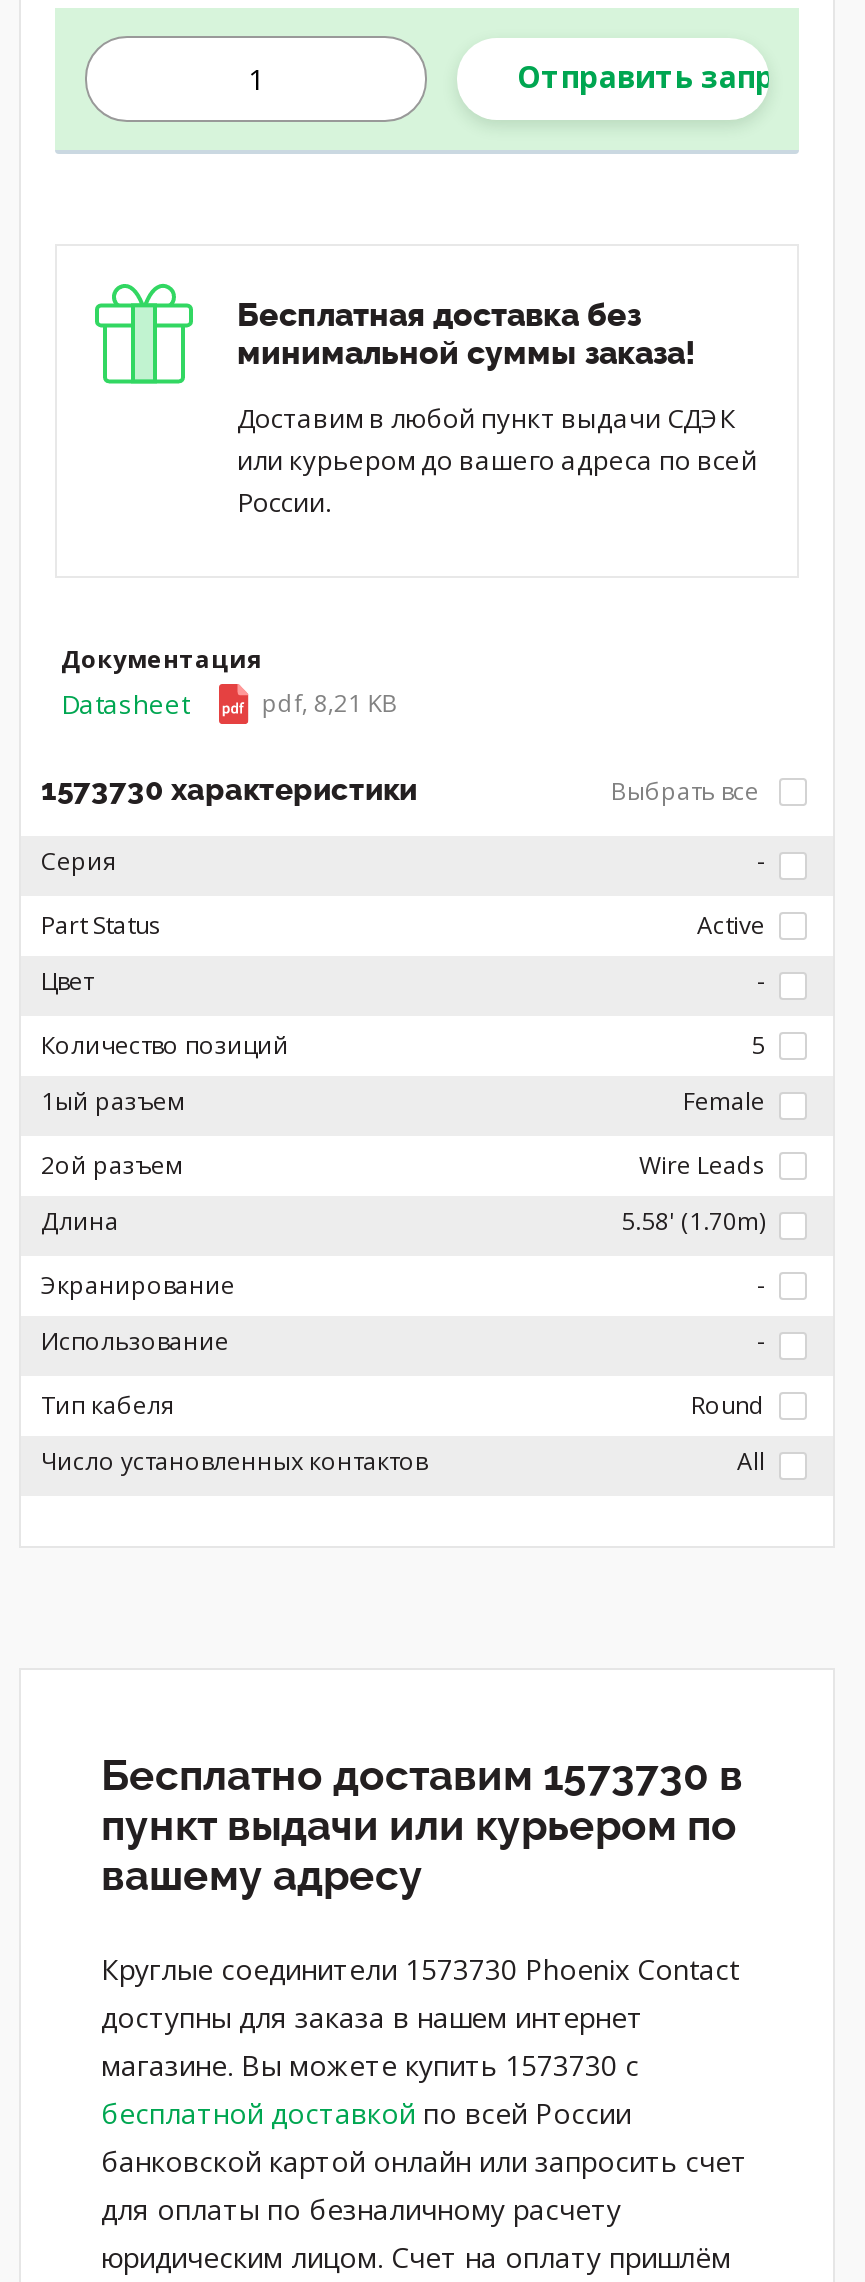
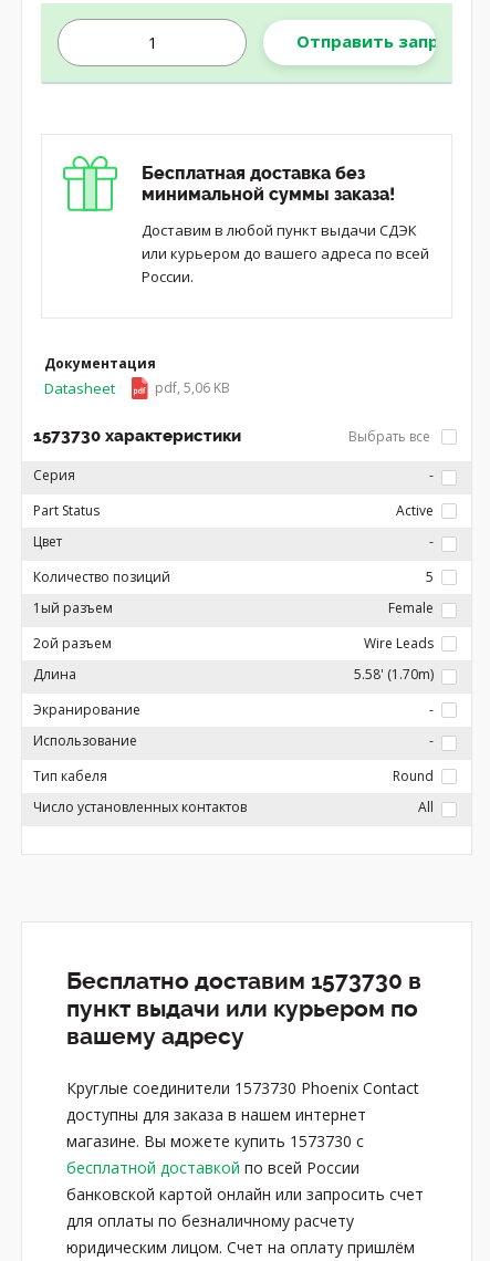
[262,686,398,720] pdf, 8,21 KB -> [155,378,230,397] pdf, 5,06 KB

